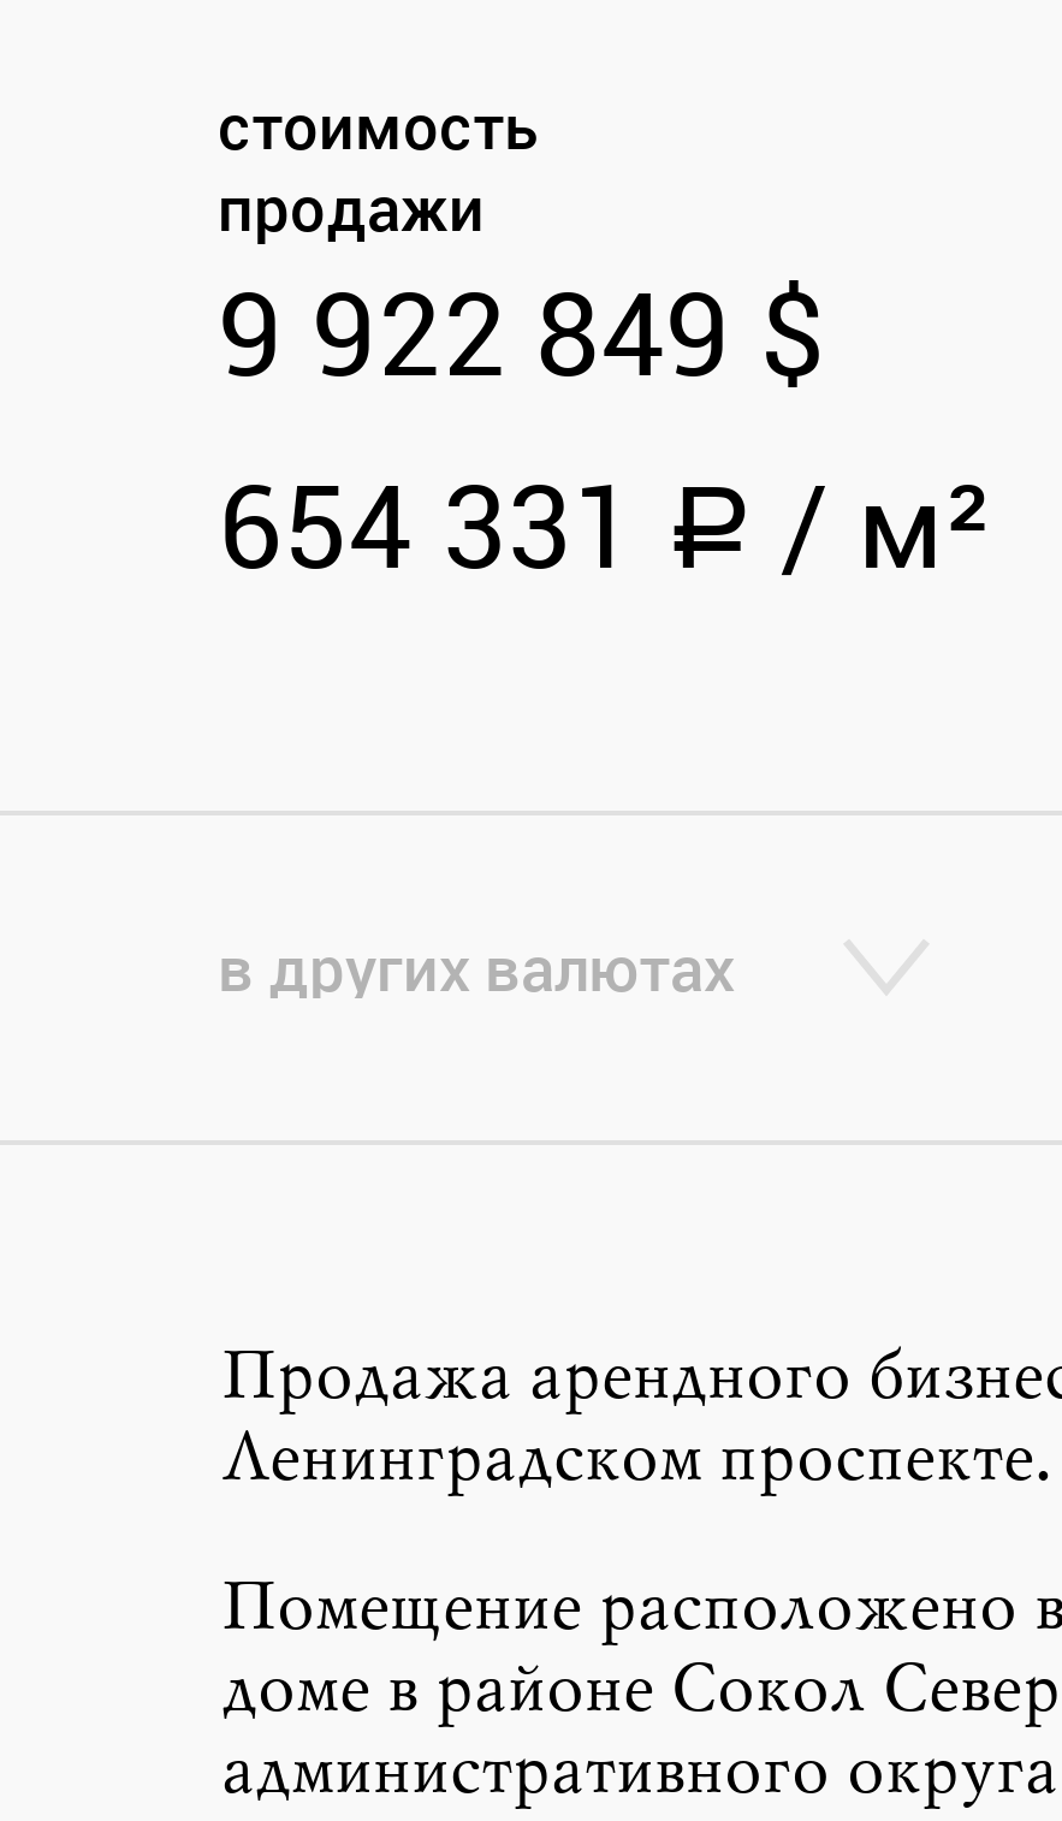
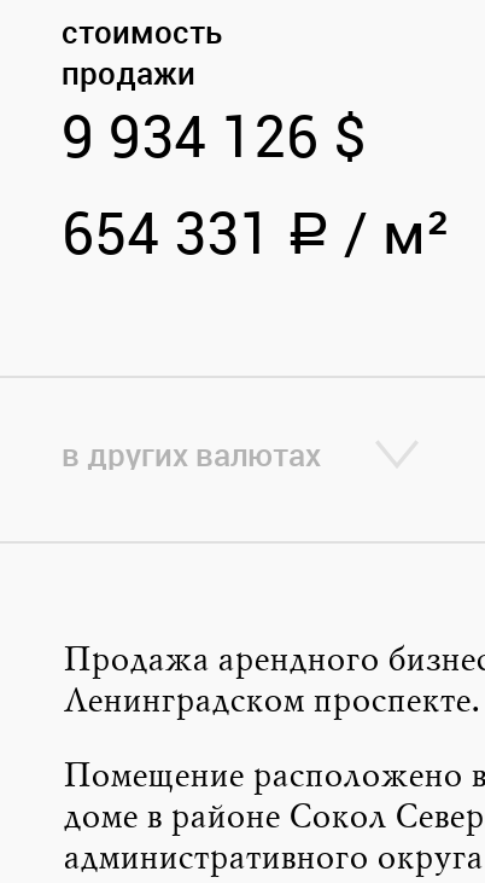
[218,268,826,405] 9 922 849 $ -> [62,103,367,172] 9 934 126 $

